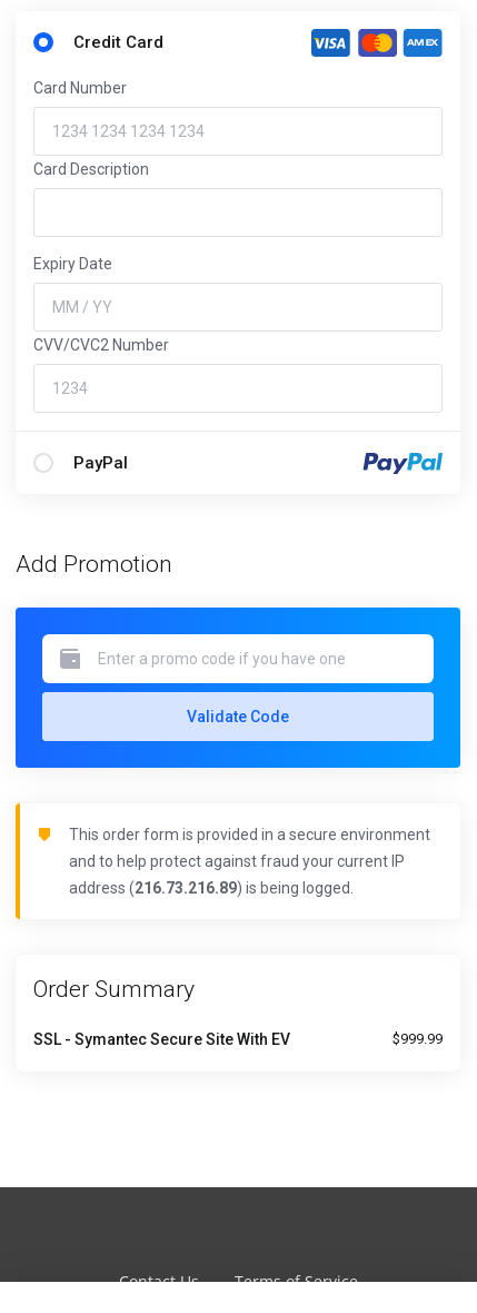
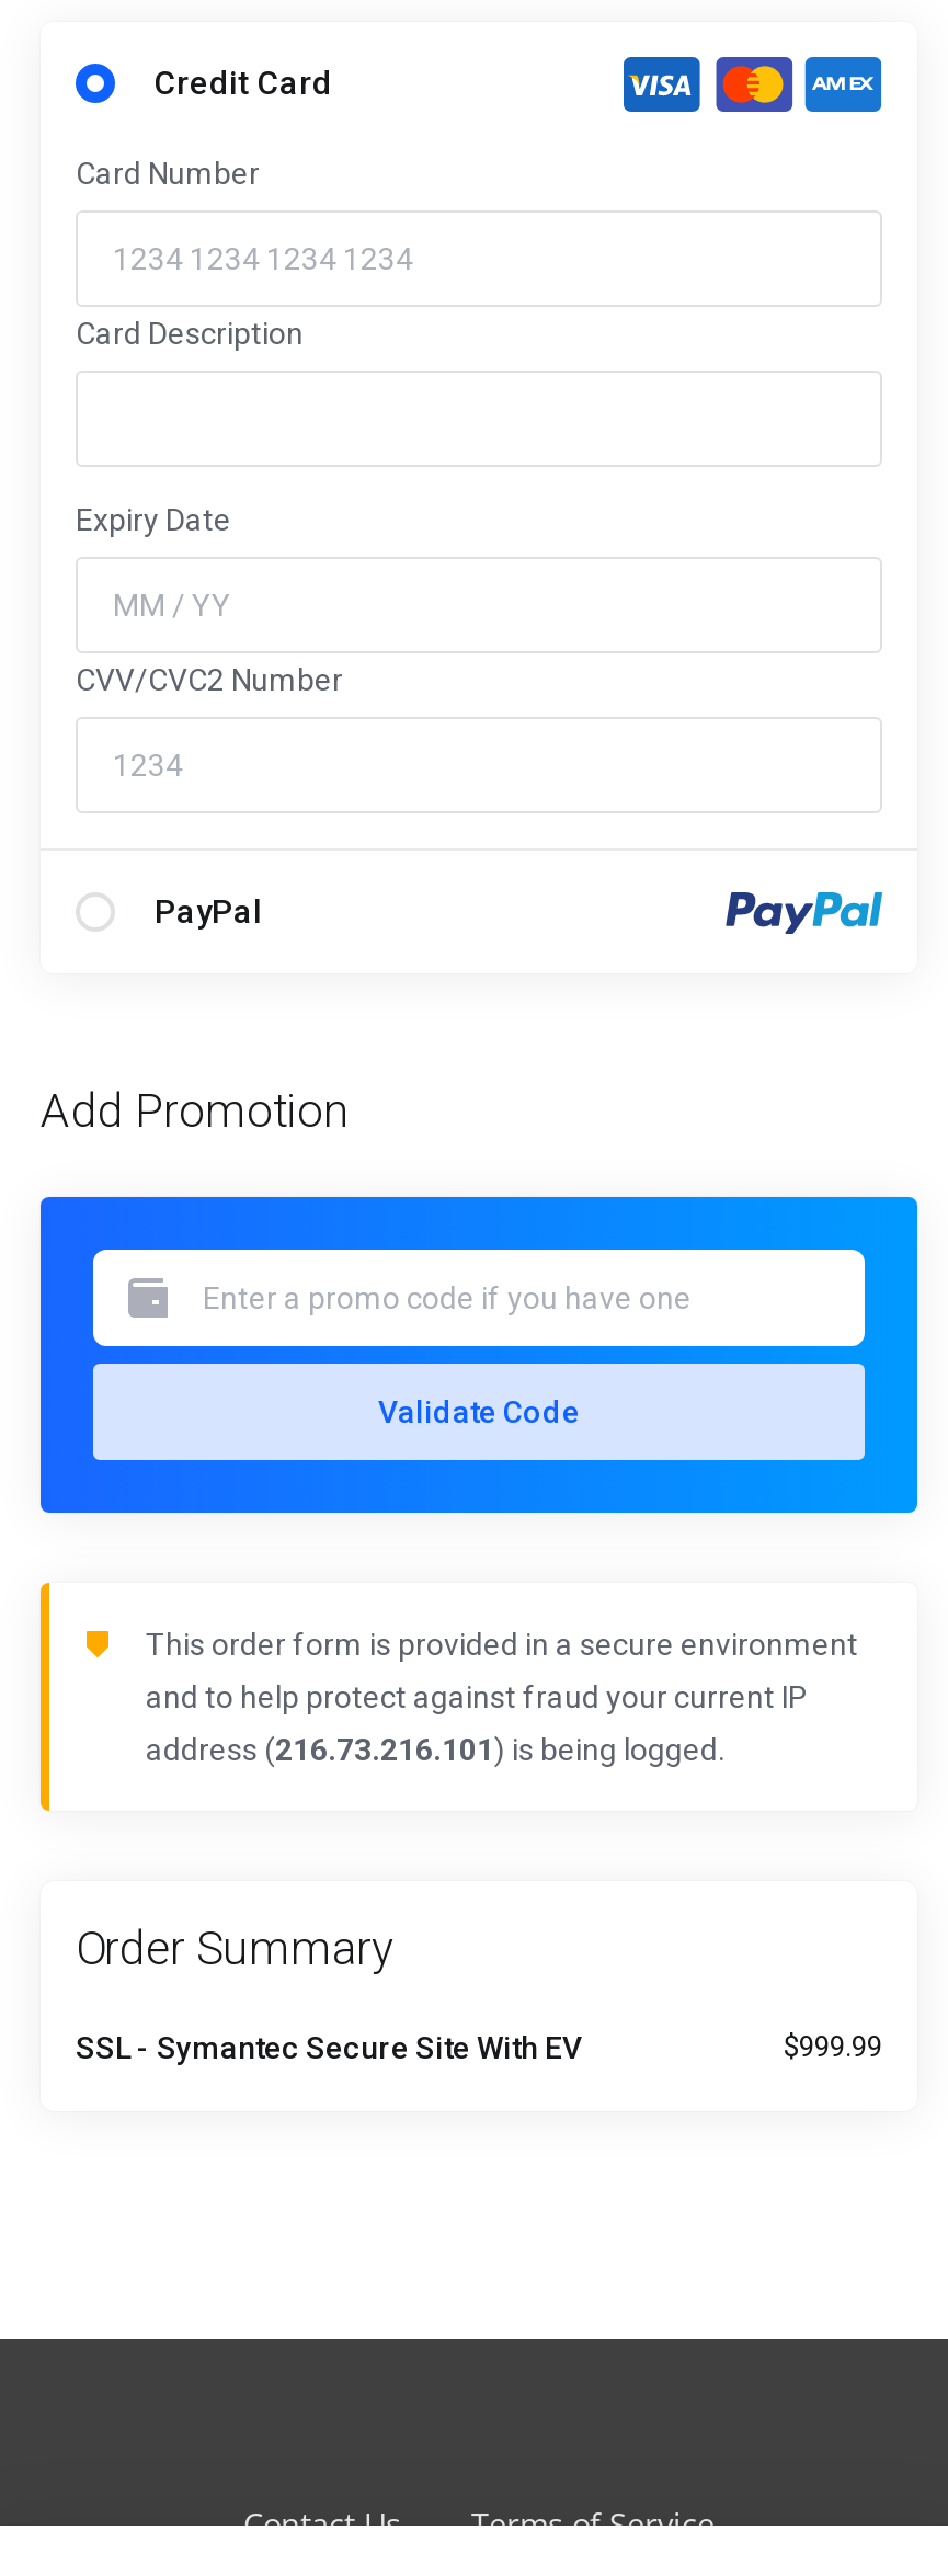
[69,879,354,897] address (216.73.216.89) is being logged. -> [146,1732,724,1767] address (216.73.216.101) is being logged.

